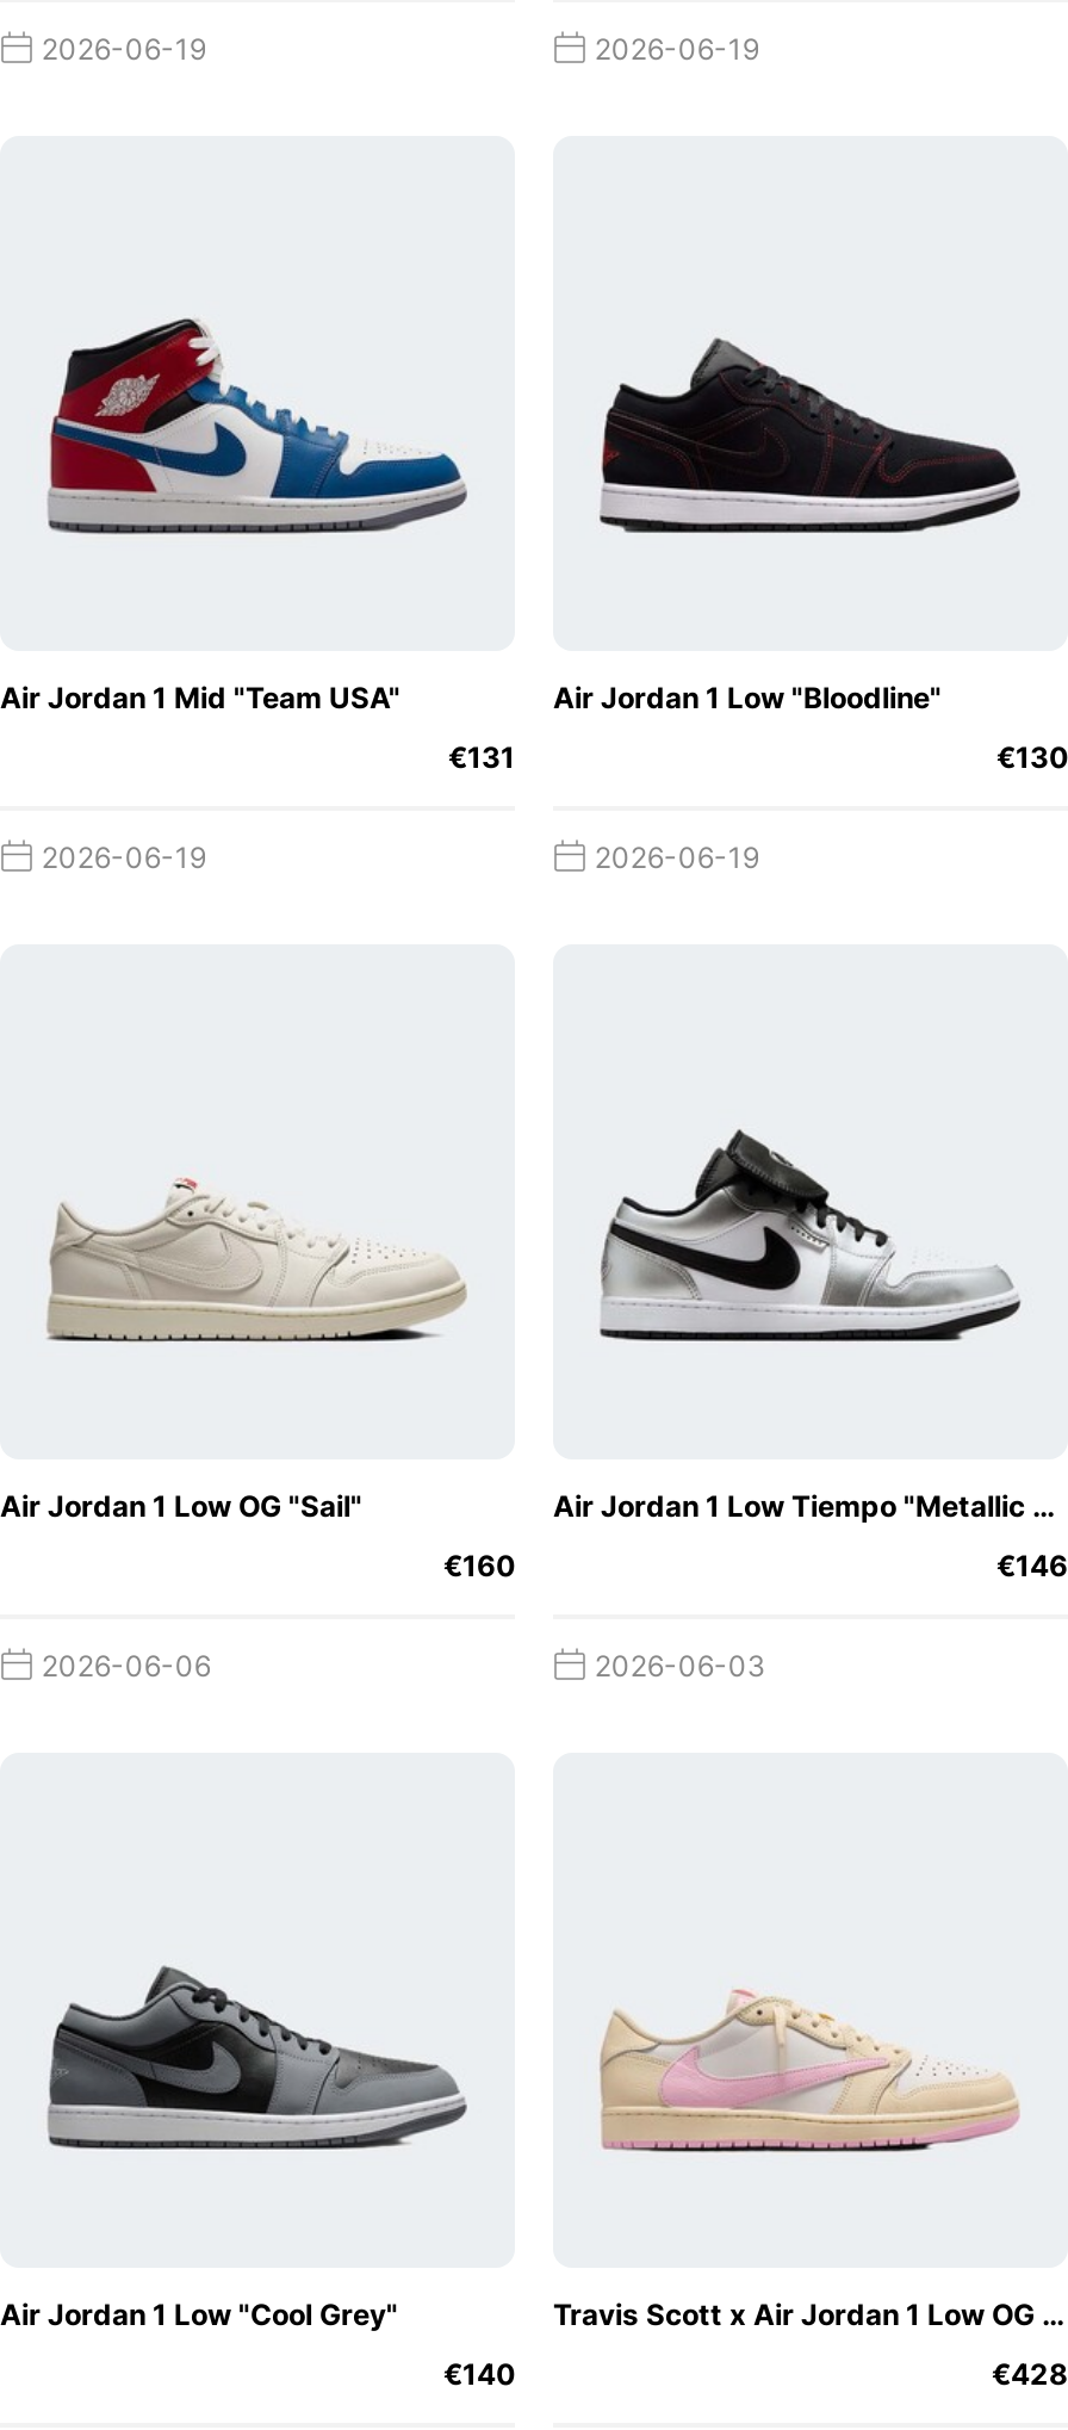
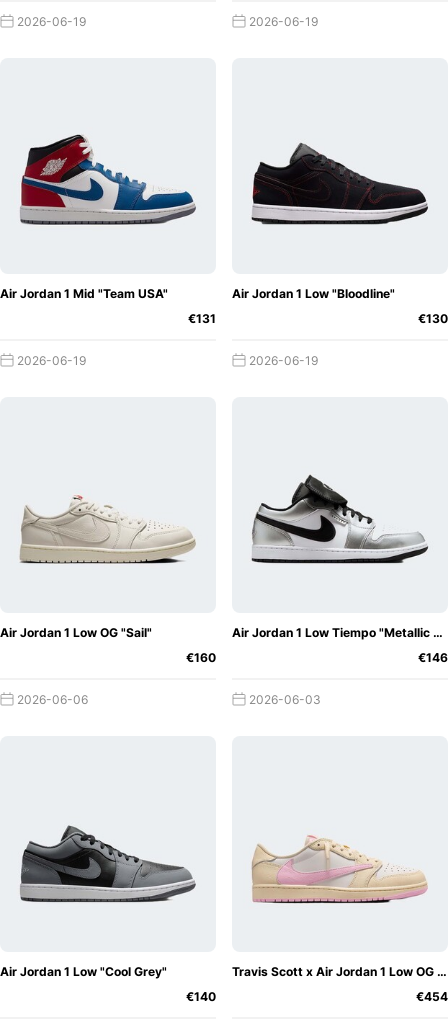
[992,2356,1068,2392] €428 -> [416,989,448,1004] €454

